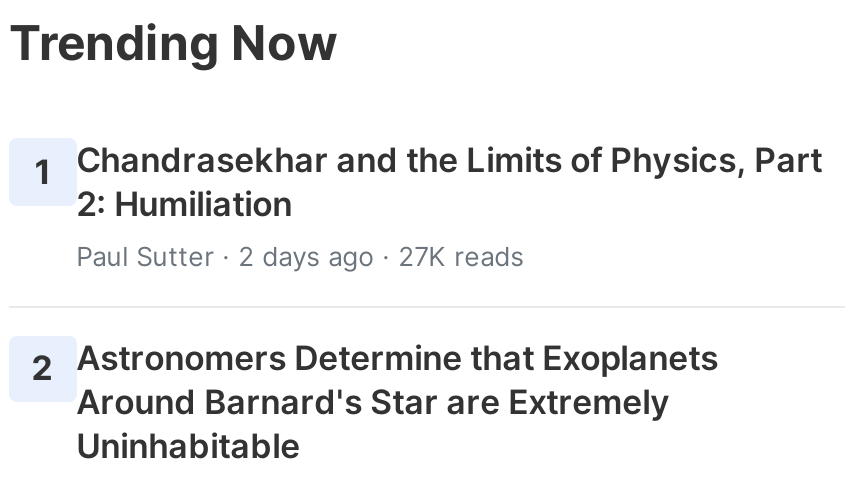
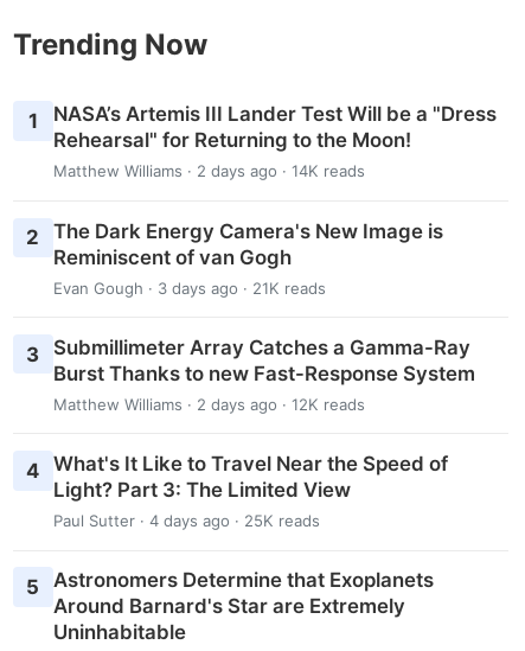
[32,141,822,389] Chandrasekhar and the Limits of Physics, Part | 2: Humiliation | Paul Sutter · 2 days ago · 27K reads | 2 Astronomers Determine that Exoplanets -> [26,102,496,599] NASA’s Artemis III Lander Test Will be a "Dress | Rehearsal" for Returning to the Moon! | Matthew Williams · 2 days ago · 14K reads | 2 The Dark Energy Camera's New Image is | Reminiscent of van Gogh | Evan Gough · 3 days ago · 21K reads | 3 Submillimeter Array Catches a Gamma-Ray | Burst Thanks to new Fast-Response System | Matthew Williams · 2 days ago · 12K reads | 4 What's It Like to Travel Near the Speed of | Light? Part 3: The Limited View | Paul Sutter · 4 days ago · 25K reads | 5 Astronomers Determine that Exoplanets

